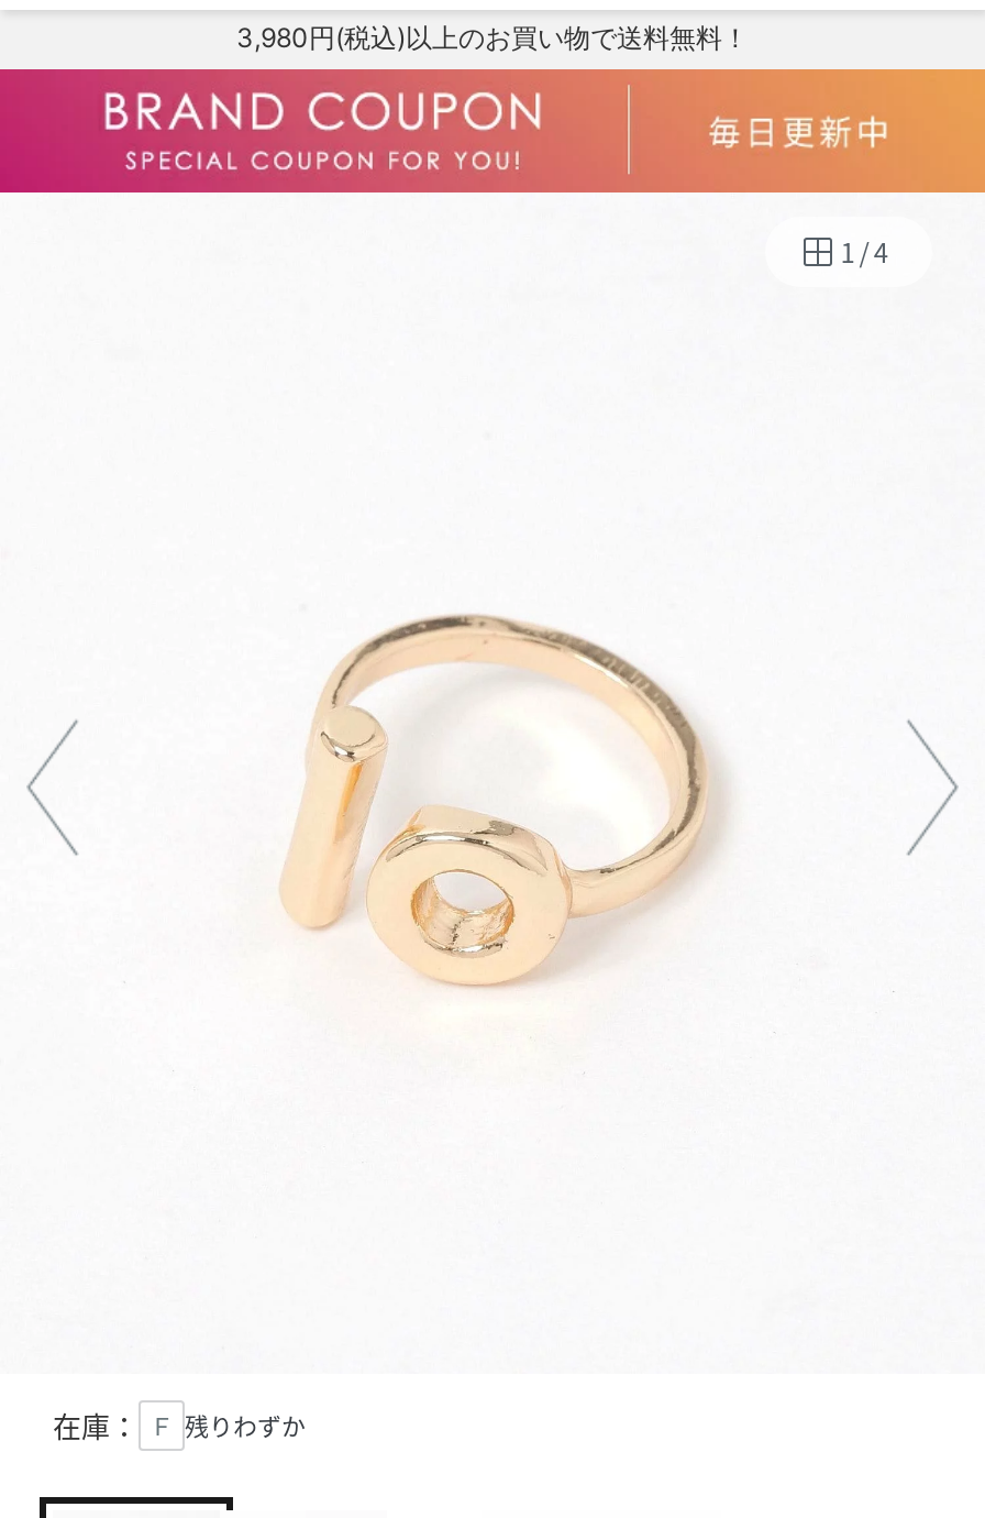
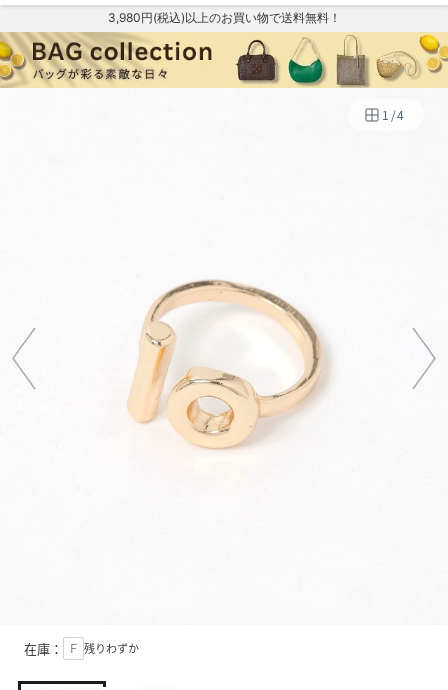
[7,67,978,195] [image] -> [3,31,445,89] [image]

